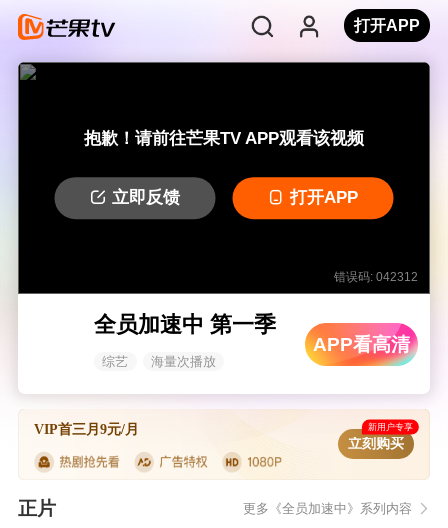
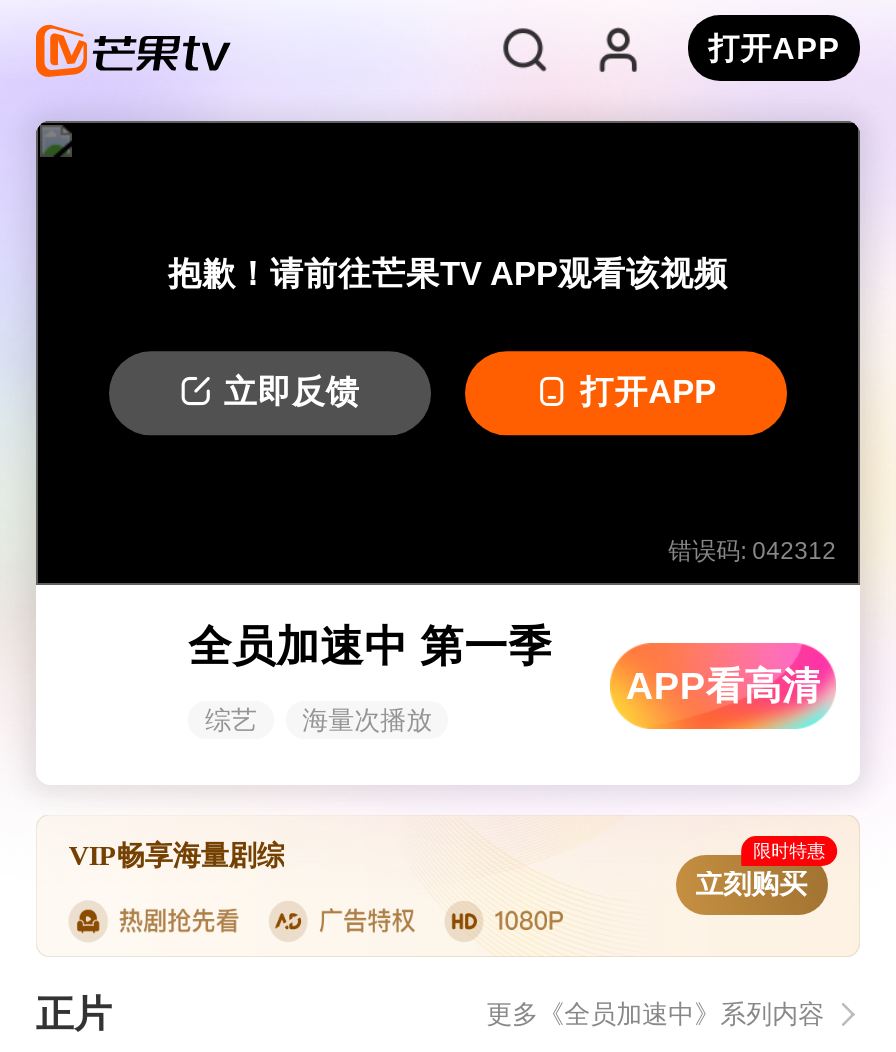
[34,421,413,437] VIP首三月9元/月 | 新用户专享 -> [69,840,826,871] VIP畅享海量剧综 | 限时特惠

